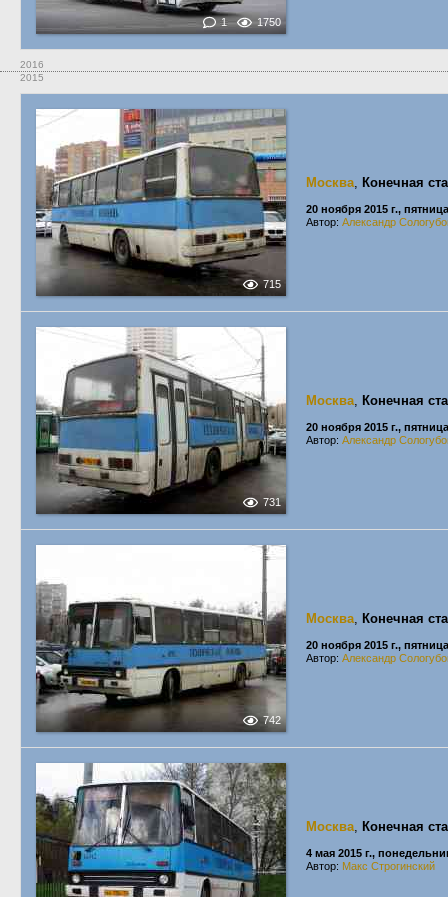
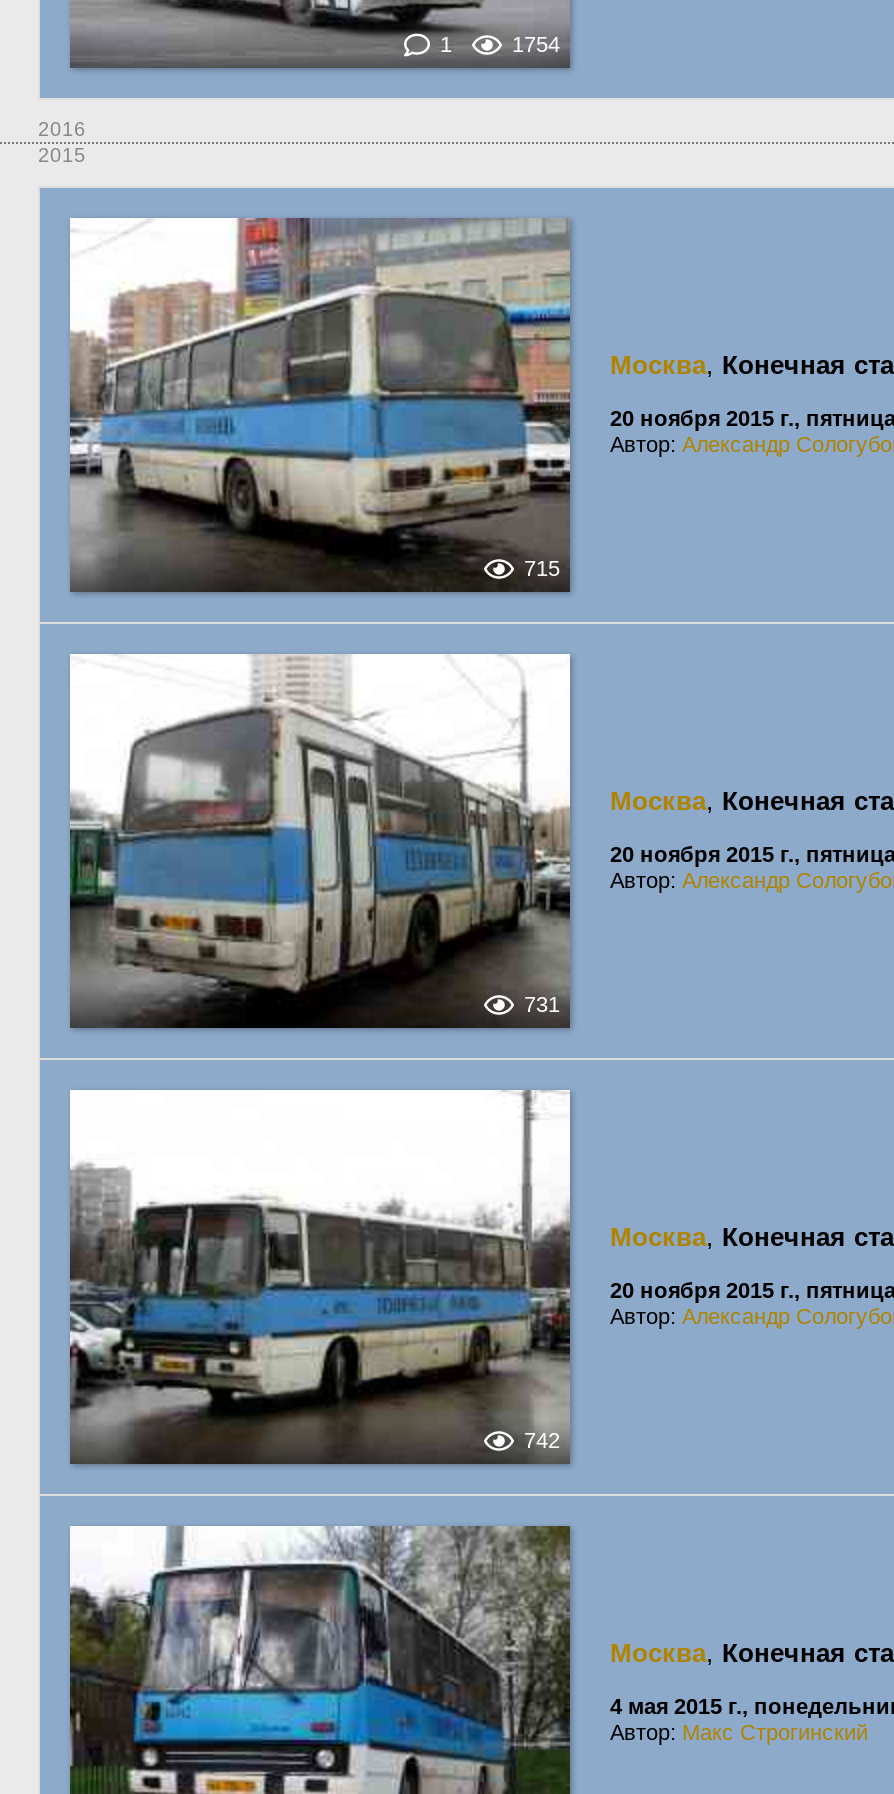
[257,16,281,28] 1750 -> [512,32,560,56] 1754

